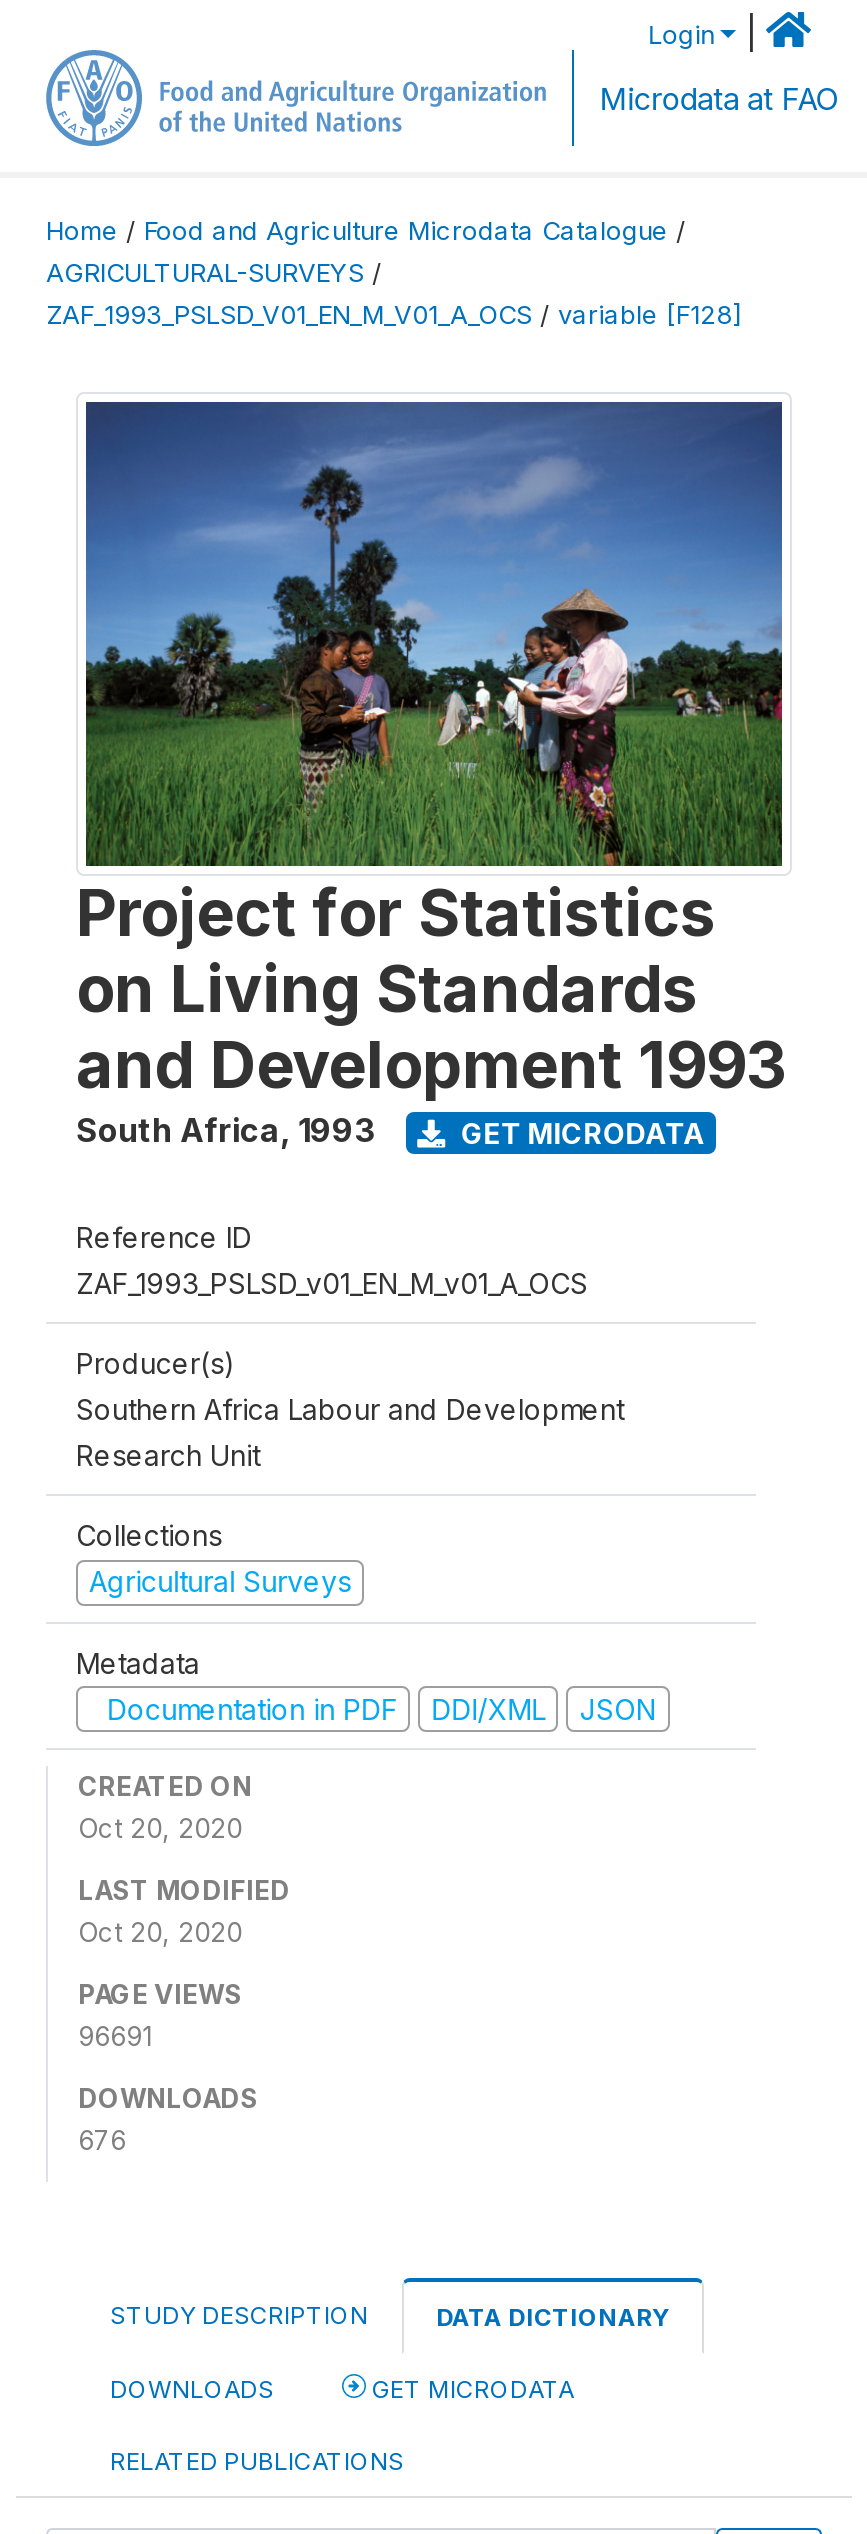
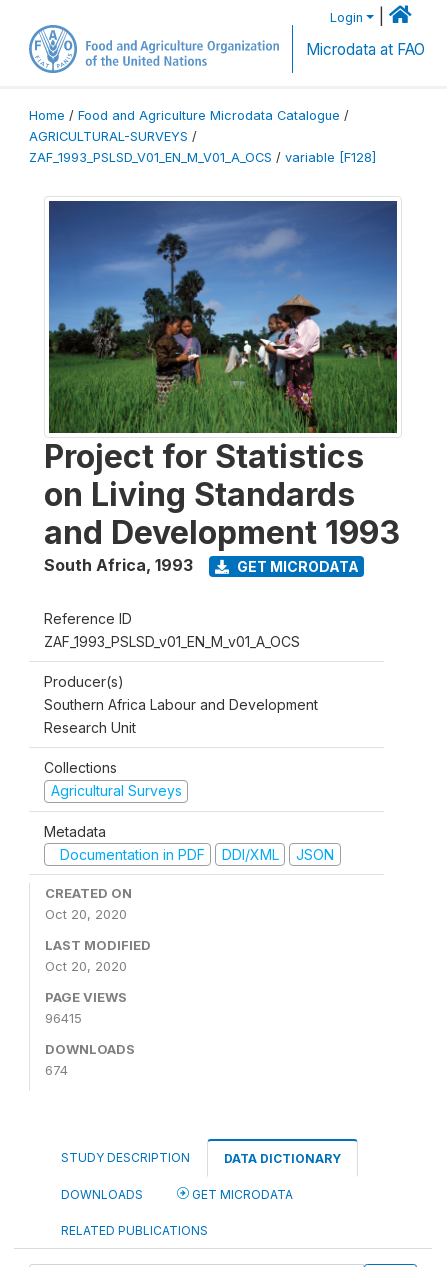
[78,2020,152,2052] 96691 -> [45,1010,82,1026] 96415
[78,2124,126,2156] 676 -> [45,1062,68,1078] 674

